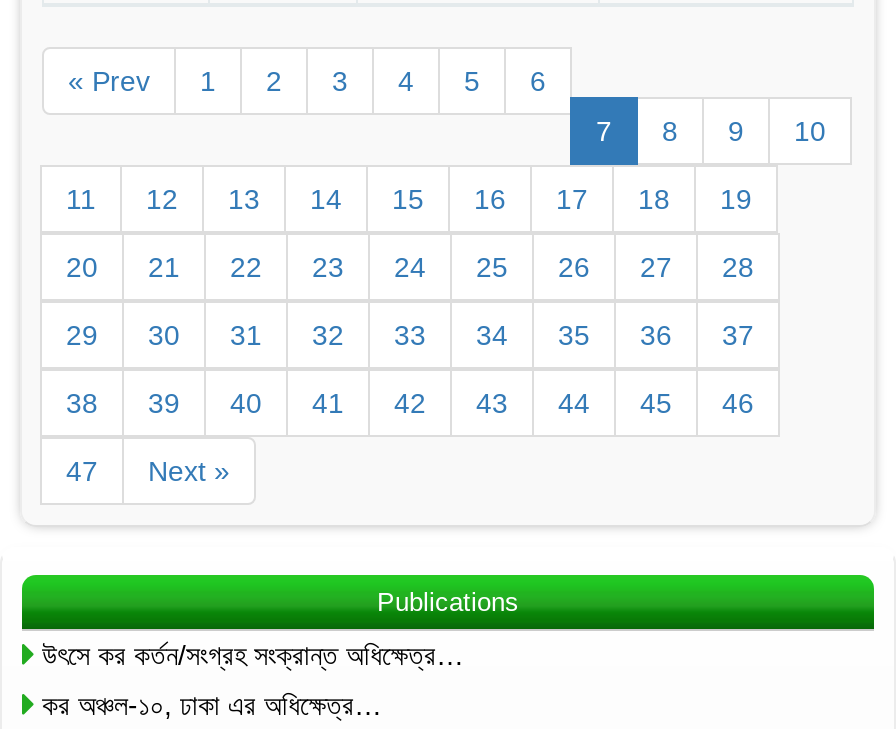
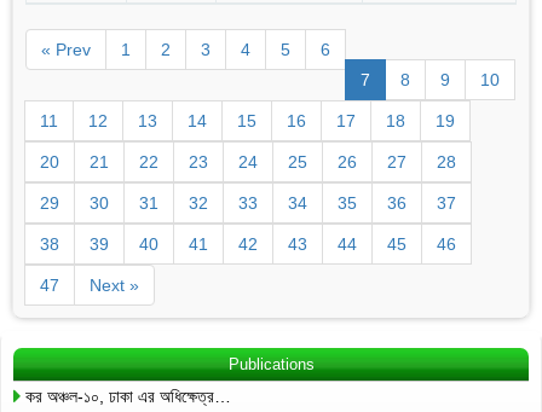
[42,638,464,670] উৎসে কর কর্তন/সংগ্রহ সংক্রান্ত অধিক্ষেত্র… -> none

